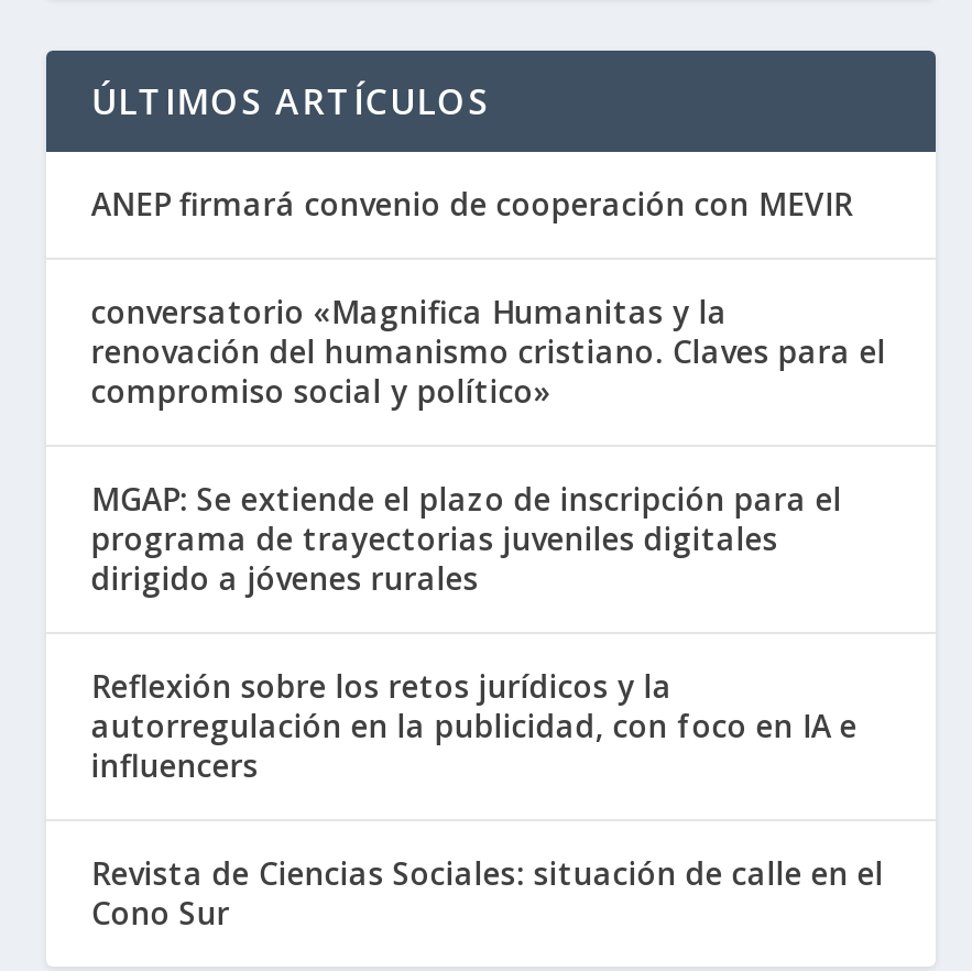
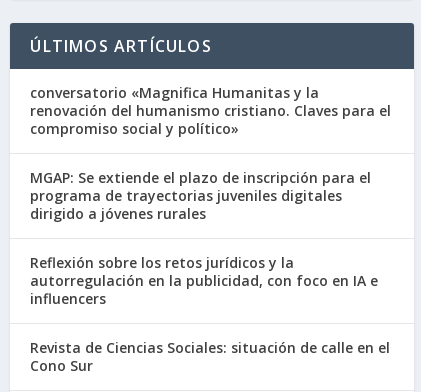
[91,183,853,224] ANEP firmará convenio de cooperación con MEVIR -> none

